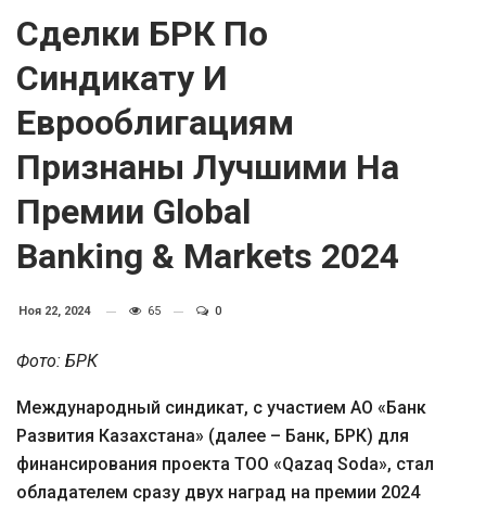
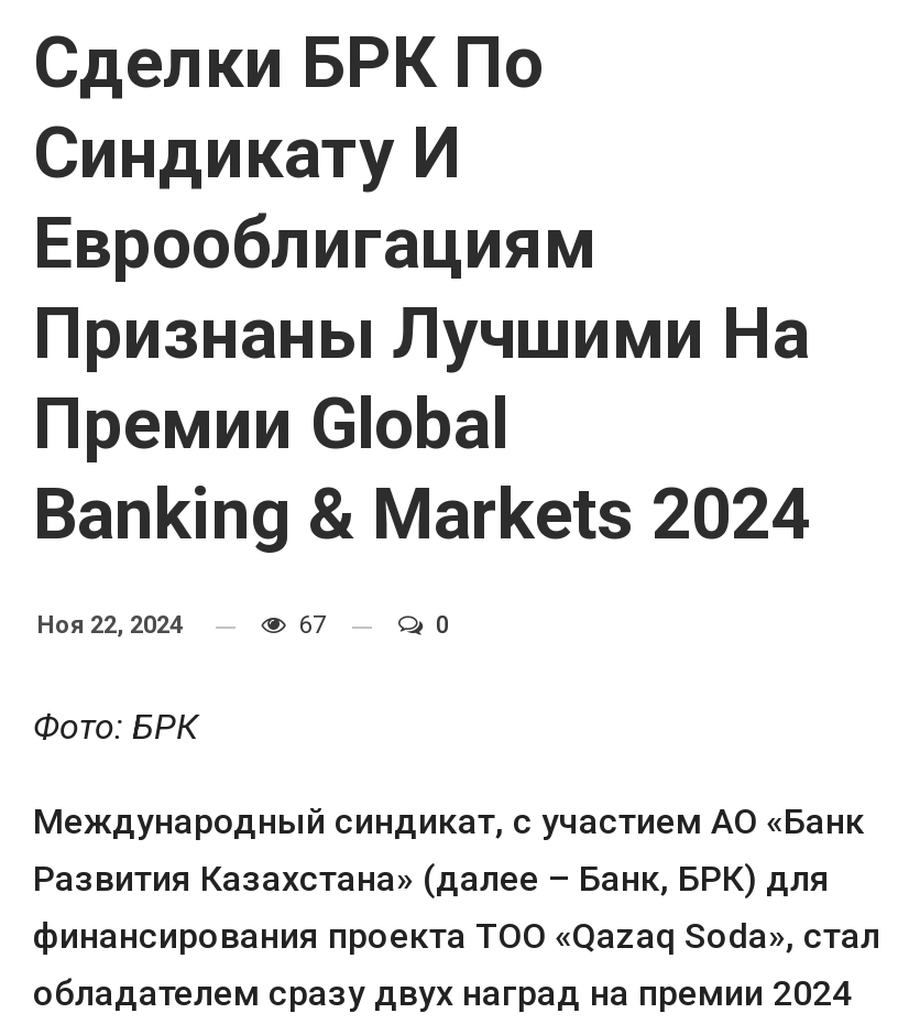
[144,304,161,318] 65 -> [293,611,326,640] 67

